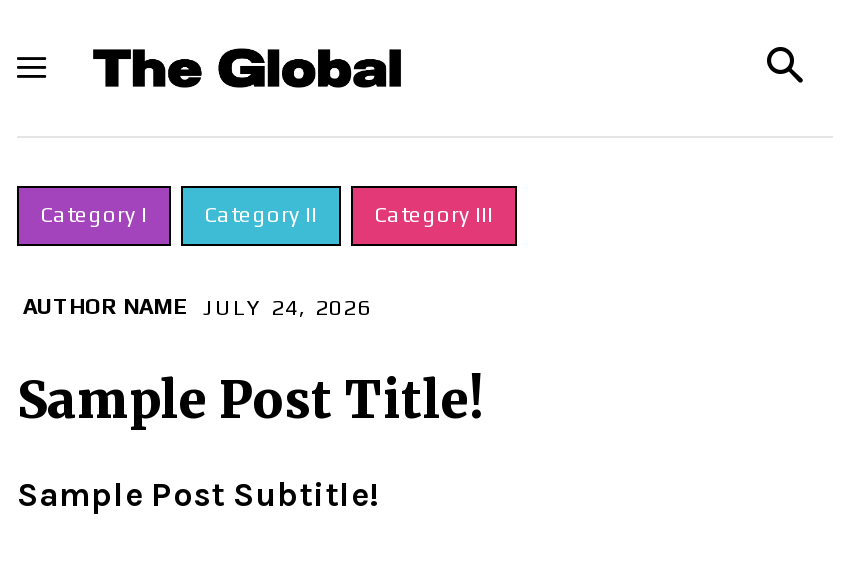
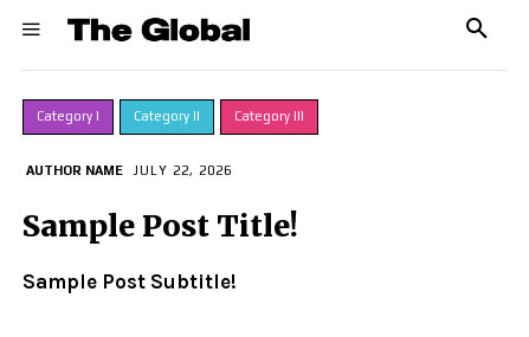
[23,294,371,319] AUTHOR NAME JULY 24, 2026 -> [26,163,232,178] AUTHOR NAME JULY 22, 2026

